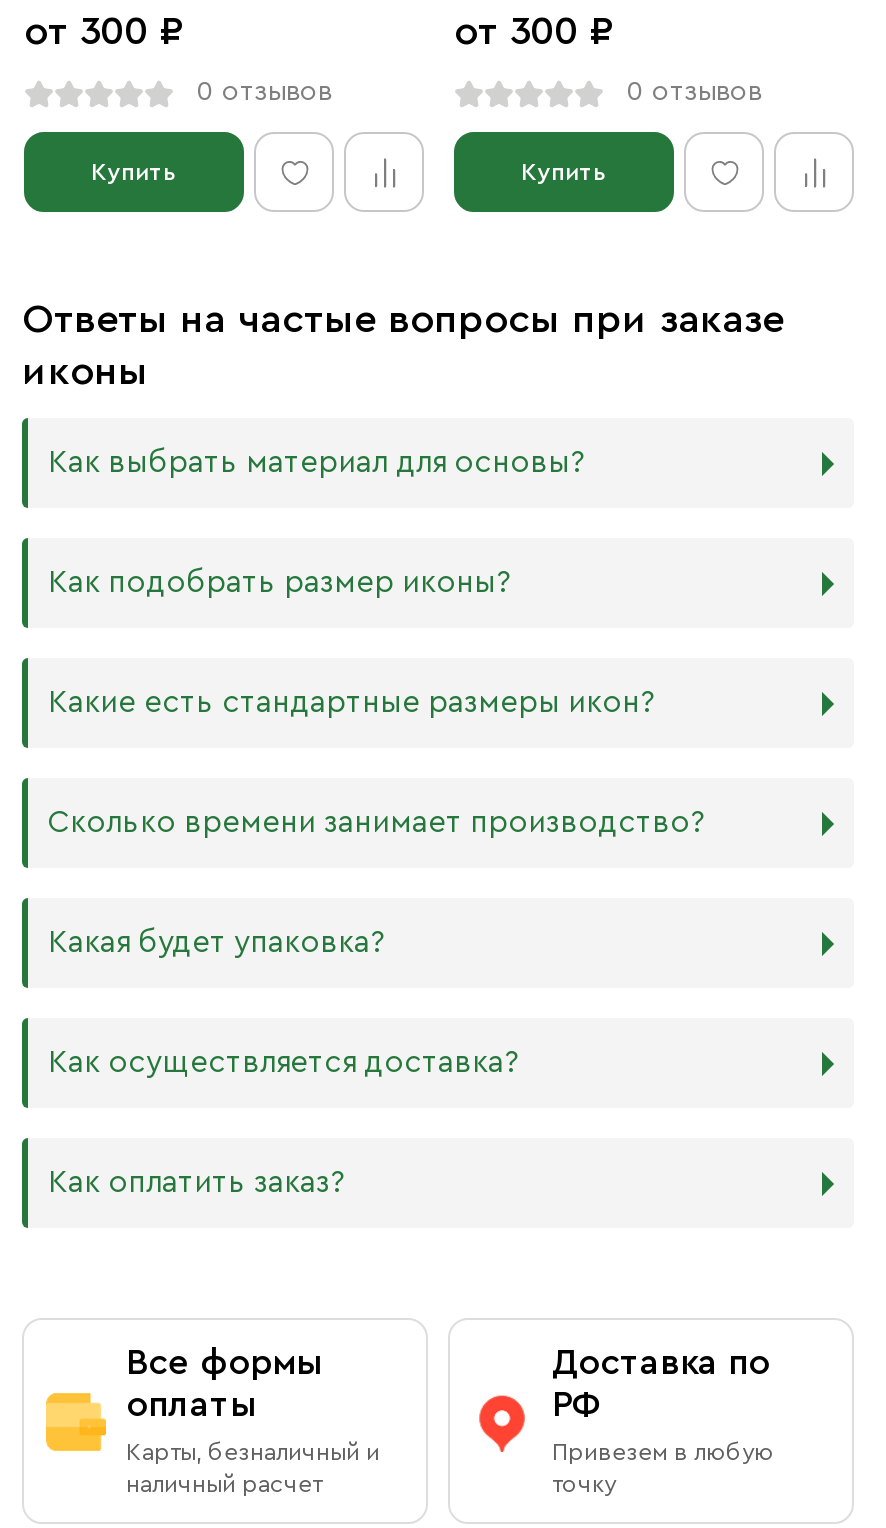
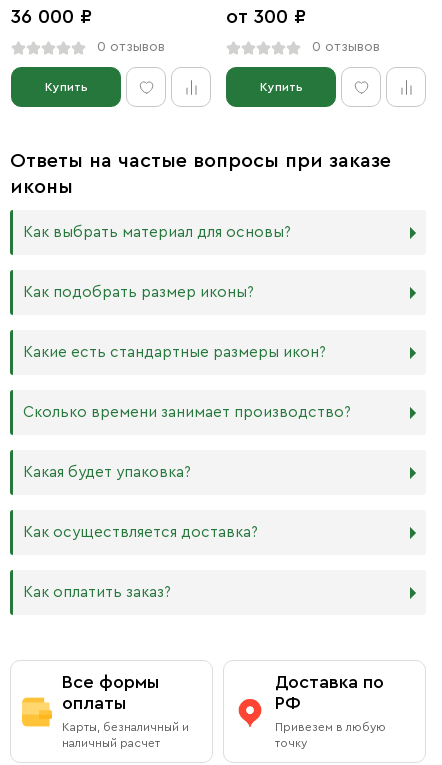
[24,12,184,52] от 300 ₽ -> [11,7,92,27] 36 000 ₽

